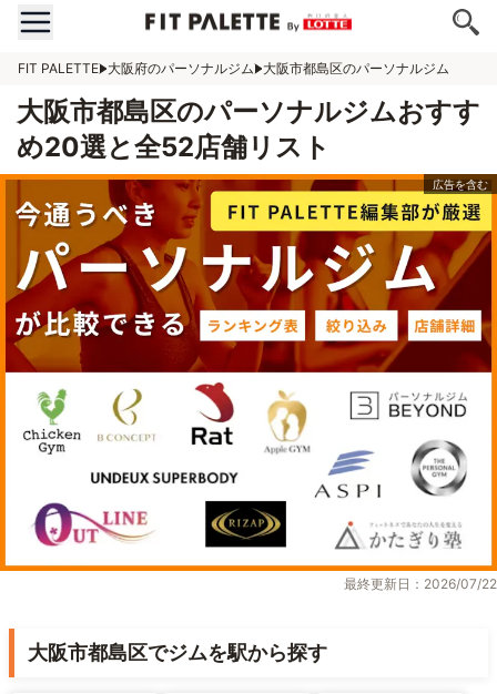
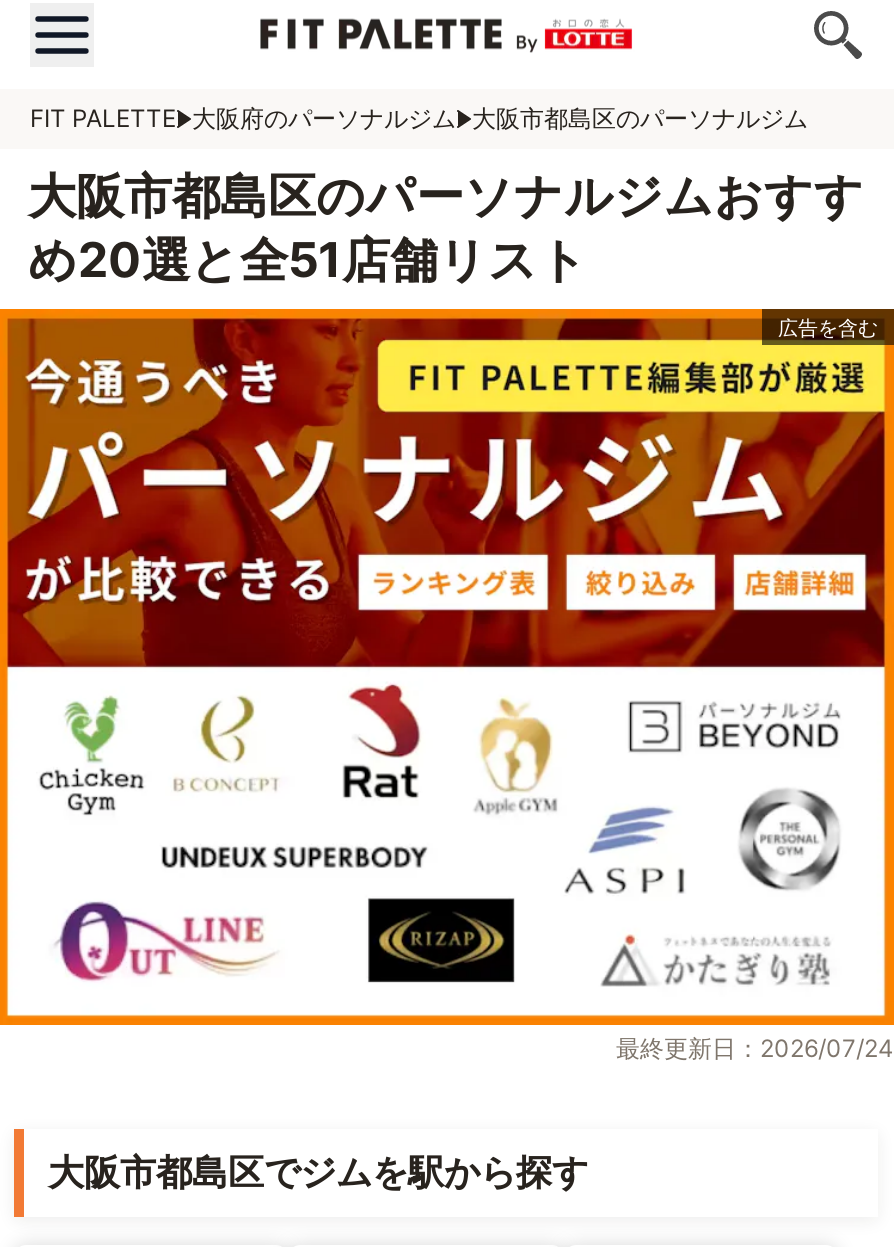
[17,131,331,163] め20選と全52店舗リスト -> [28,231,588,289] め20選と全51店舗リスト
[344,576,497,592] 最終更新日：2026/07/22 -> [616,1034,894,1064] 最終更新日：2026/07/24

